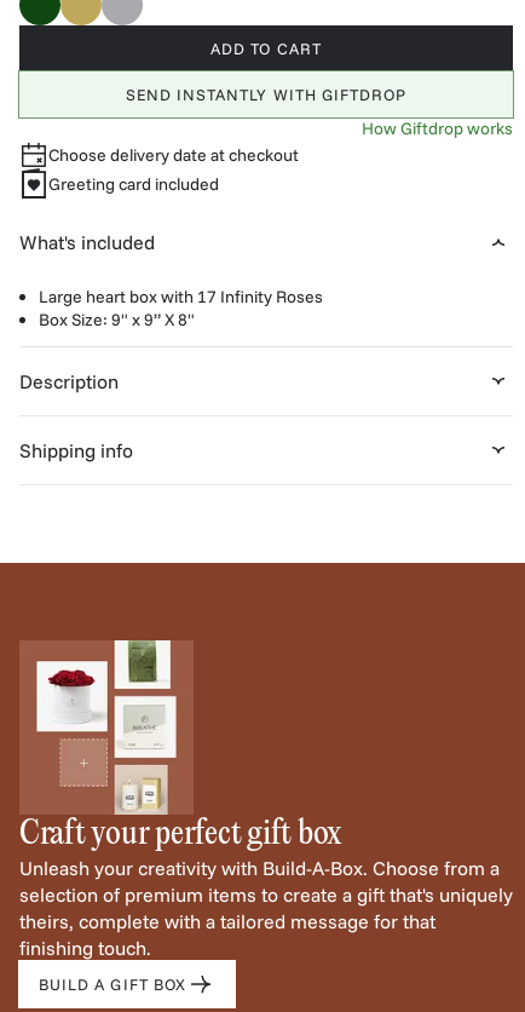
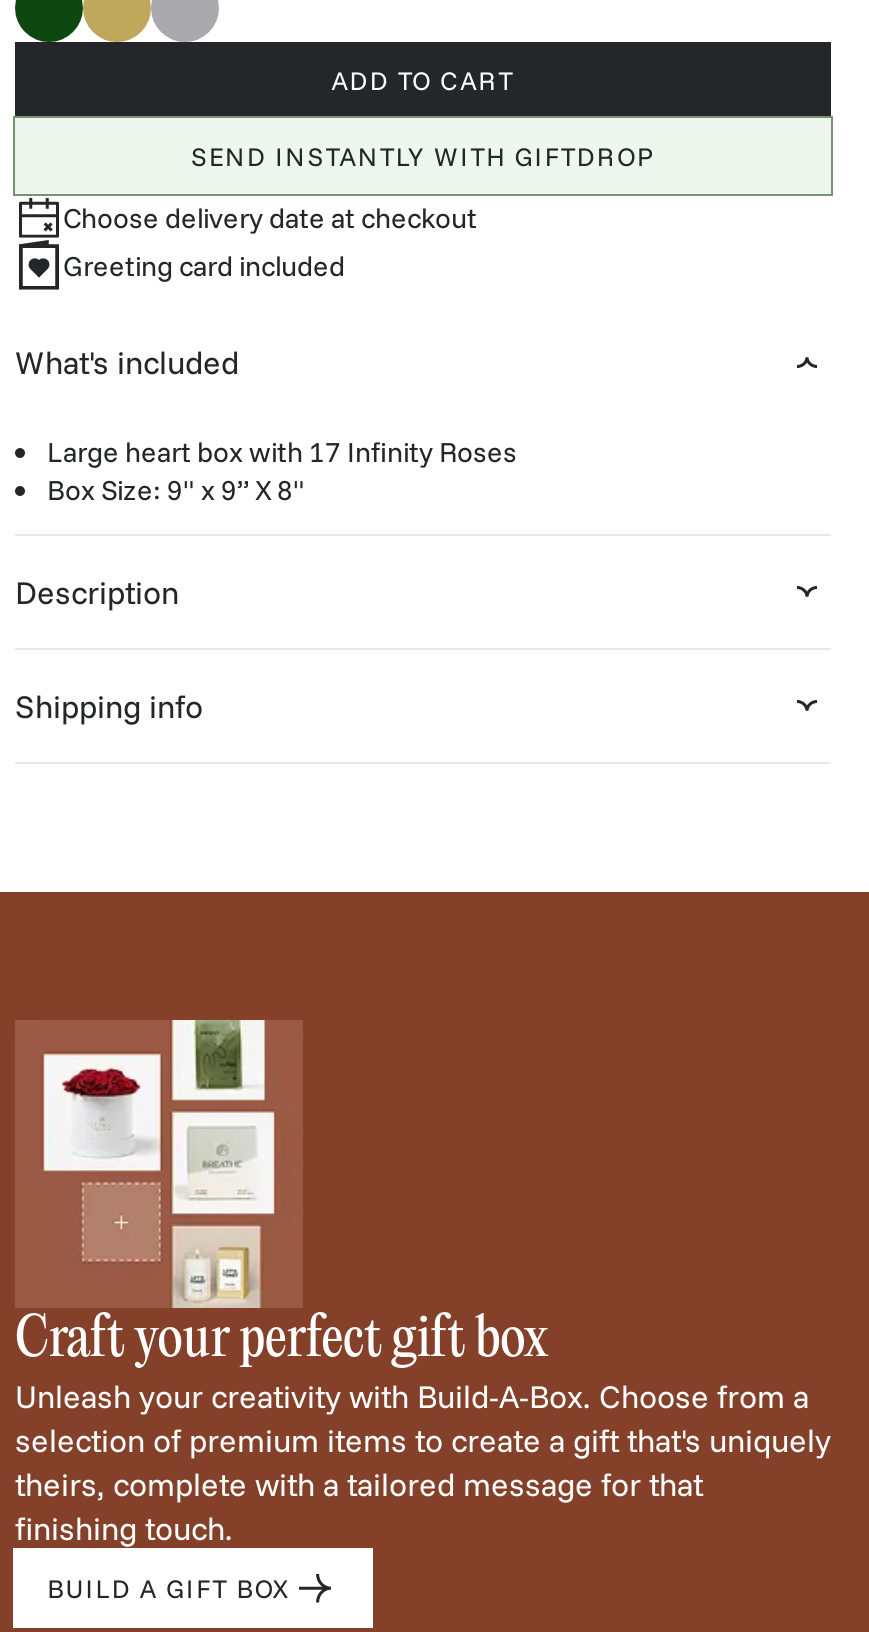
[362,117,513,139] How Giftdrop works -> none

